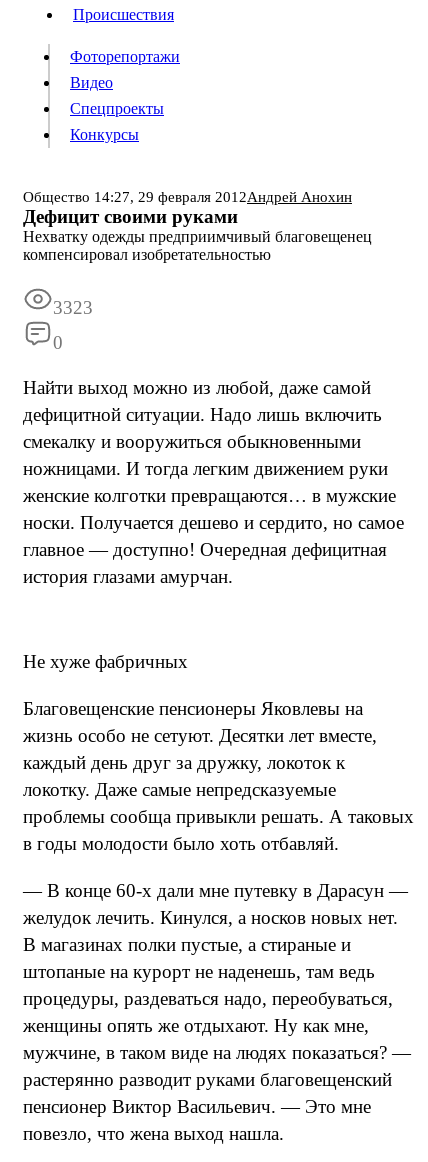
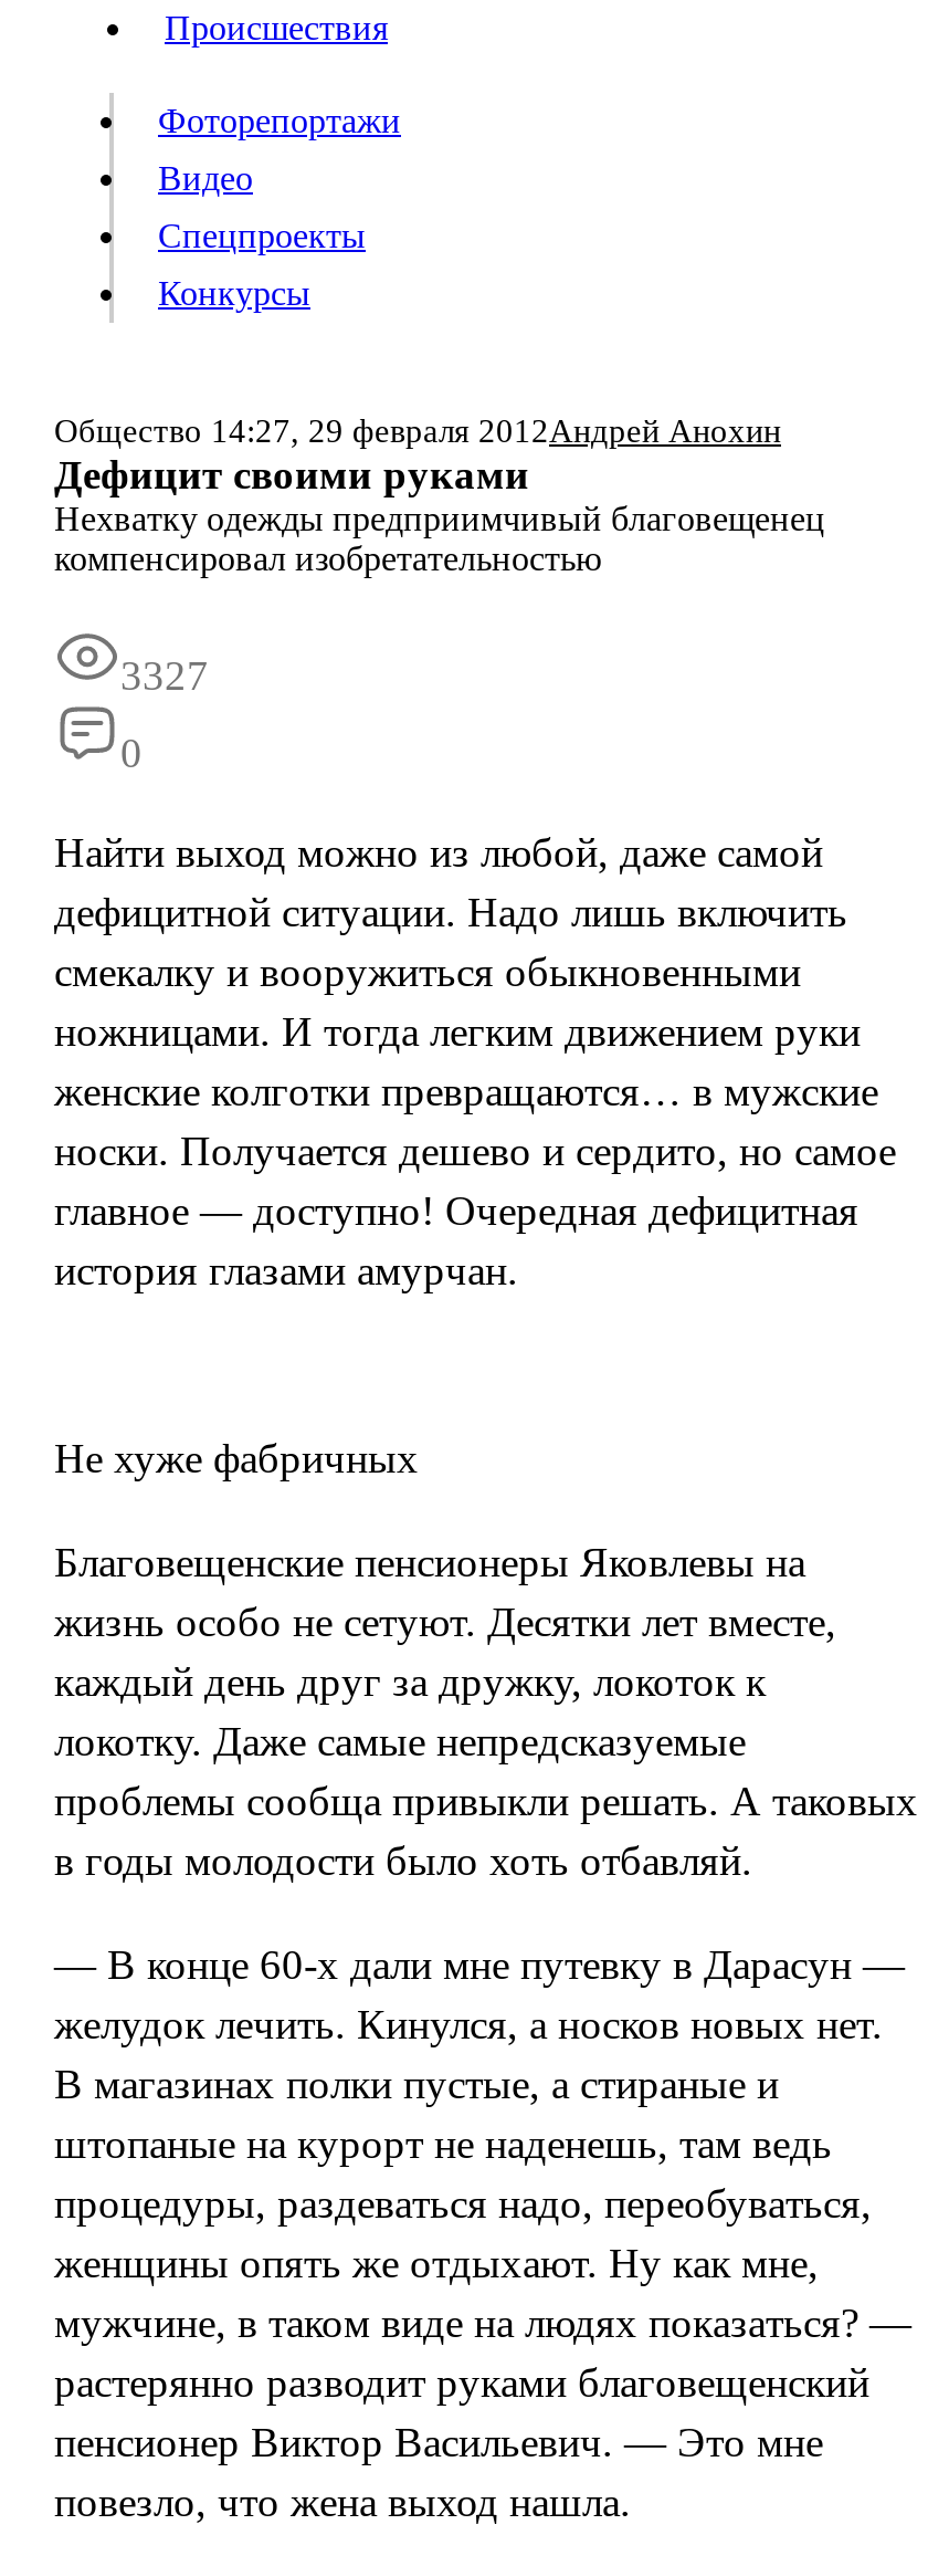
[53,297,93,318] 3323 -> [120,653,209,699] 3327

